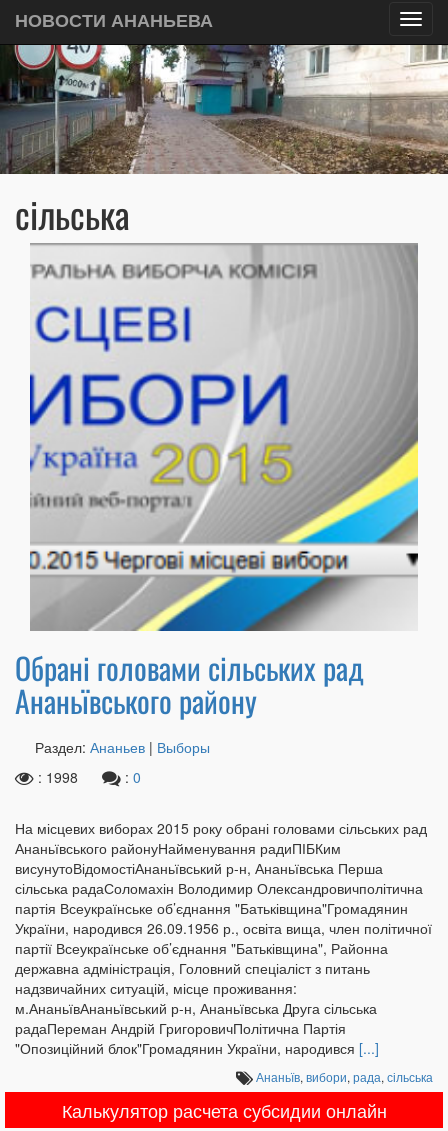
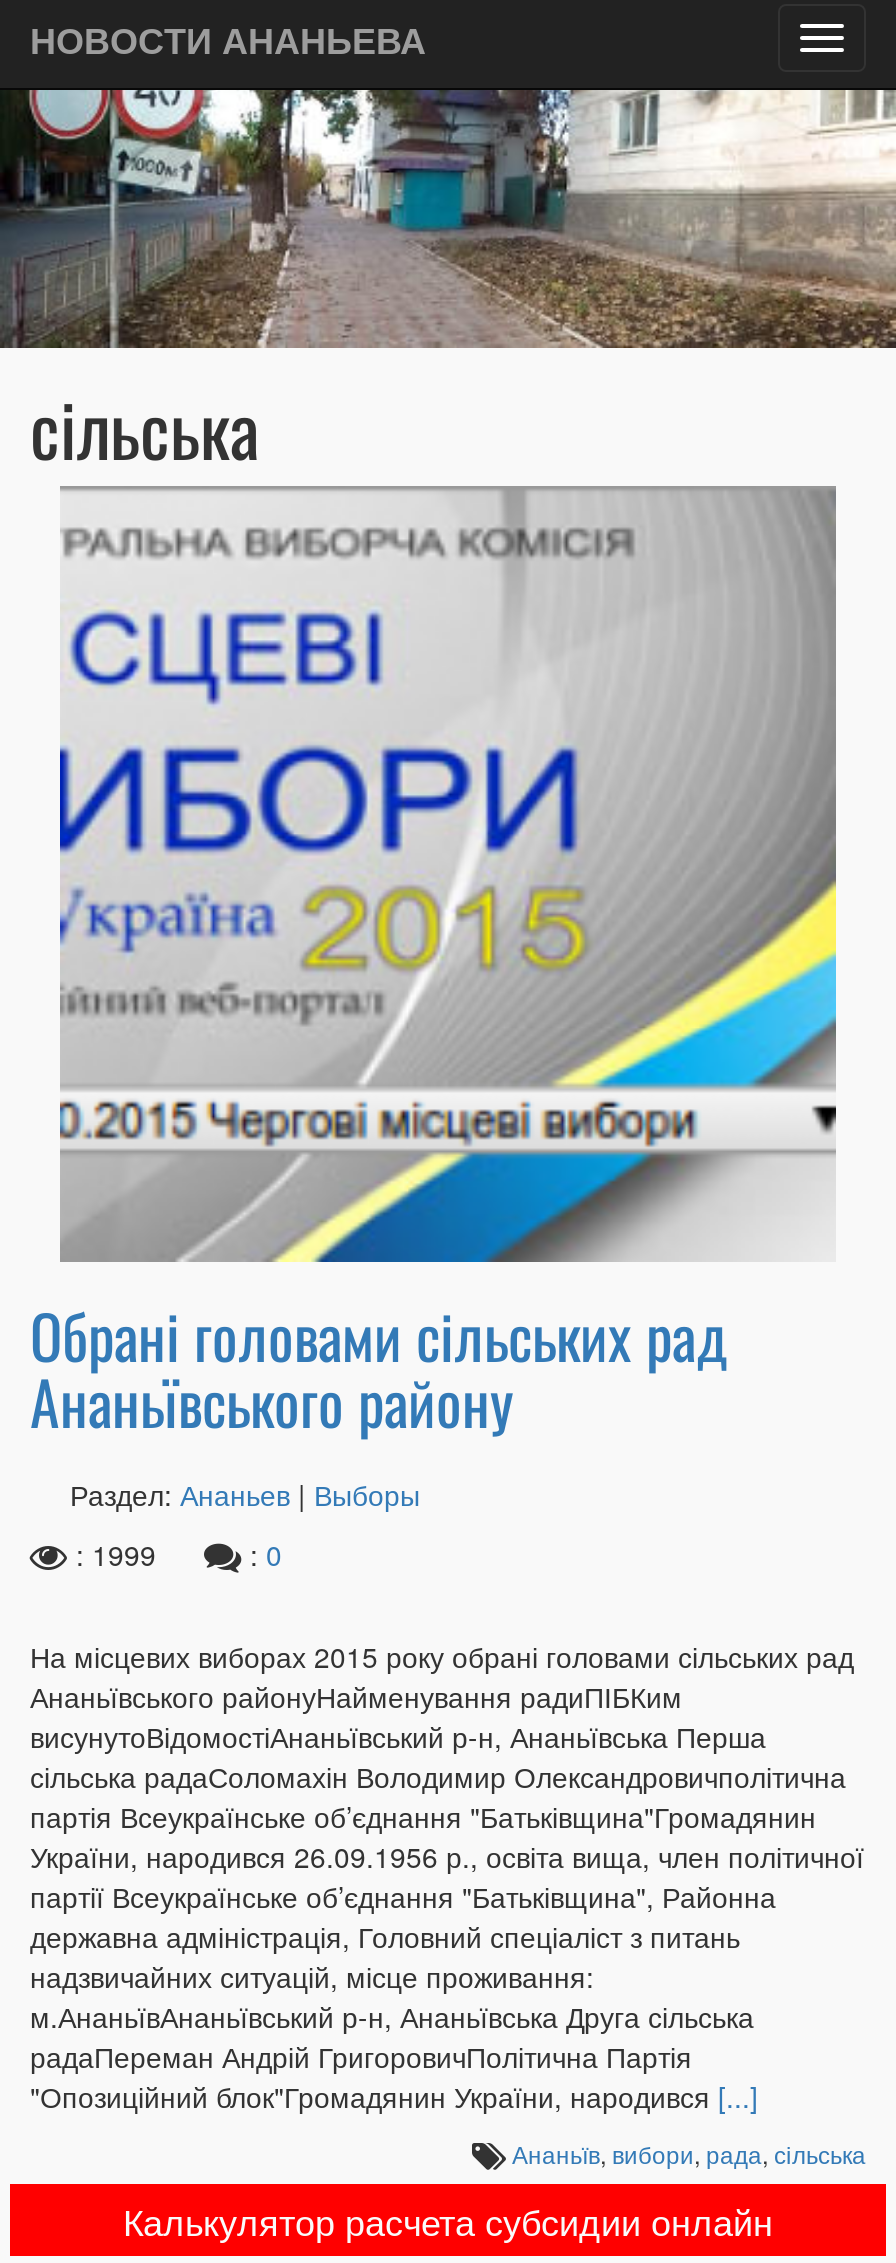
[34,767,141,787] : 1998 : 0 -> [68,1534,282,1574] : 1999 : 0

